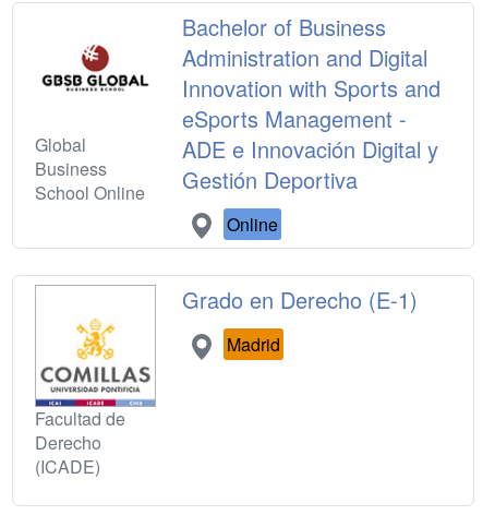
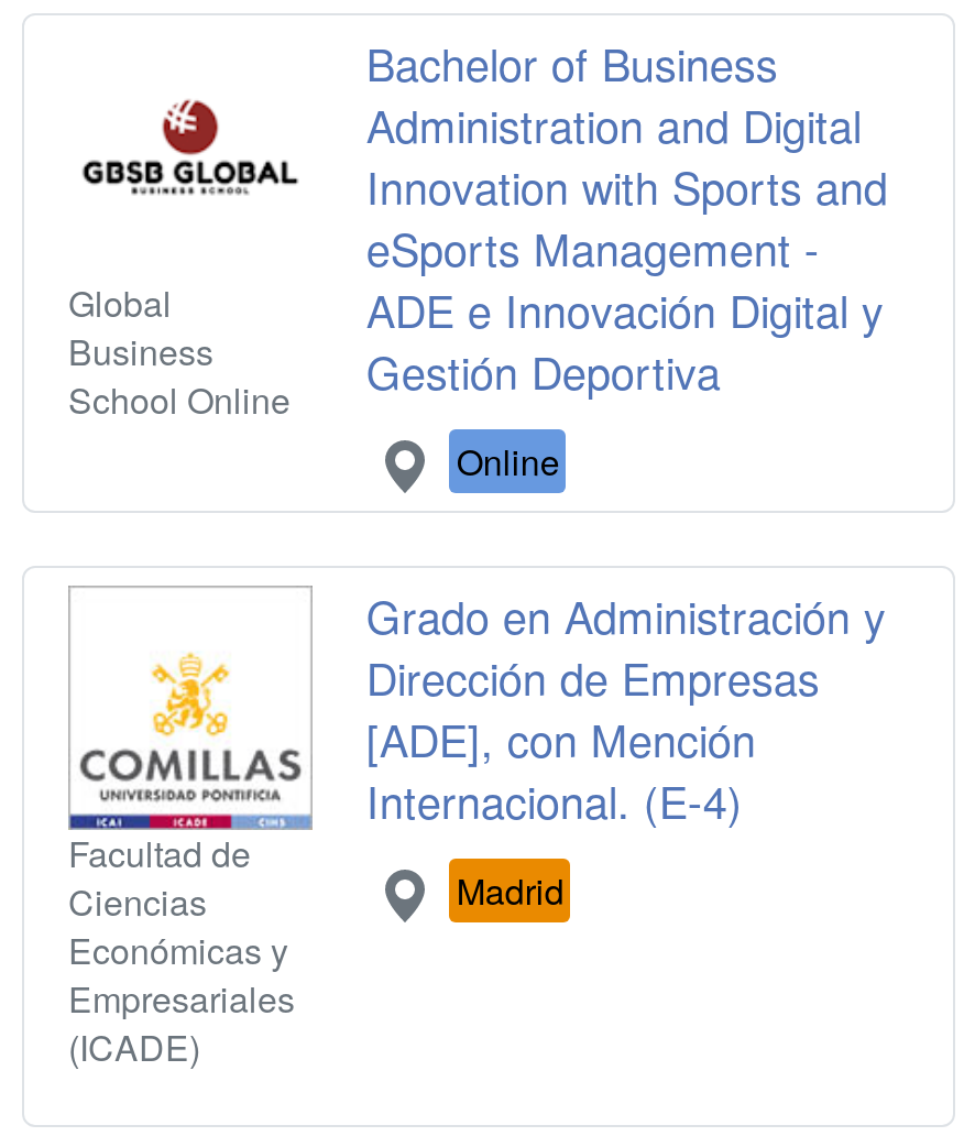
[182,284,418,316] Grado en Derecho (E-1) -> [366,583,885,832] Grado en Administración y | Dirección de Empresas | [ADE], con Mención | Internacional. (E-4)
moved [227,332,281,357] -> [456,865,564,916]: Madrid
[35,430,101,455] Derecho -> [68,877,295,1024] Ciencias | Económicas y | Empresariales

